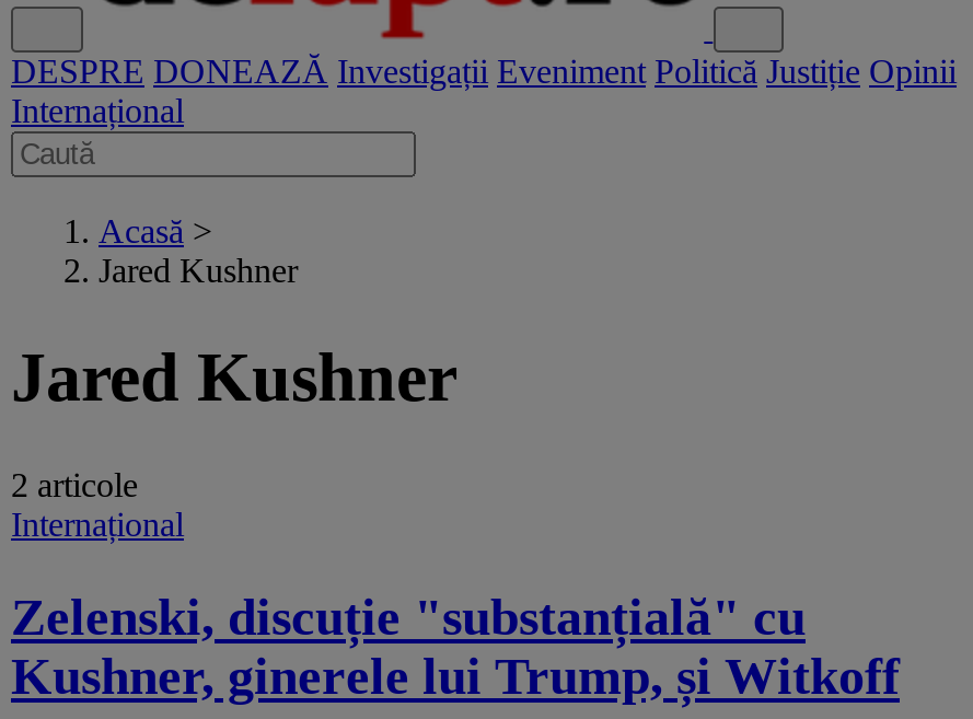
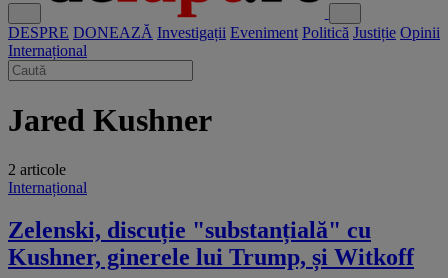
[99,212,298,289] Acasă > | Jared Kushner -> none

